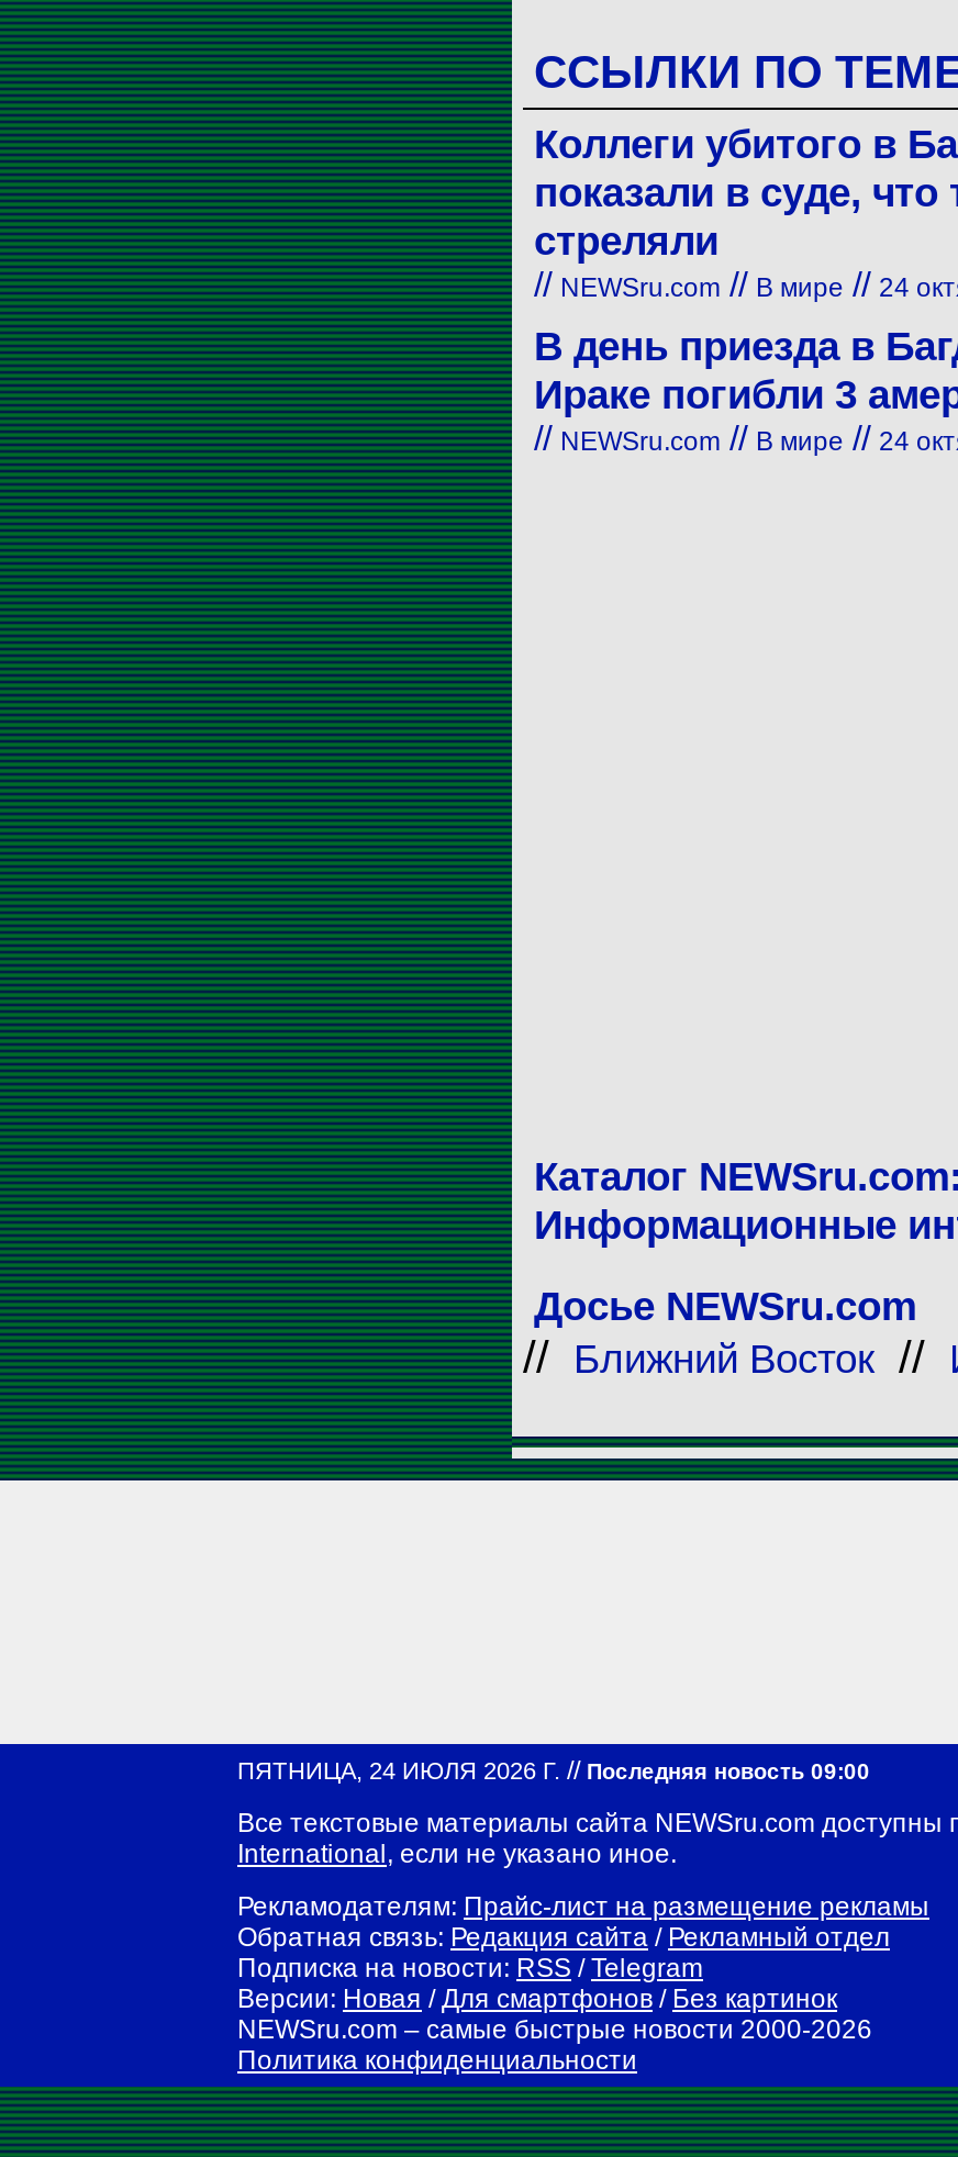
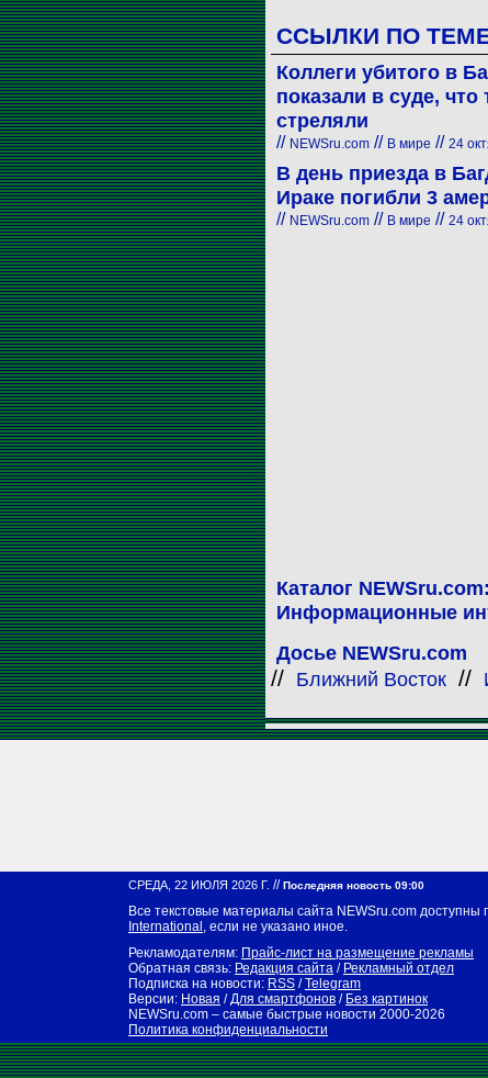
[237,1755,870,1786] ПЯТНИЦА, 24 ИЮЛЯ 2026 Г. // Последняя новость 09:00 -> [128,877,424,892] СРЕДА, 22 ИЮЛЯ 2026 Г. // Последняя новость 09:00

